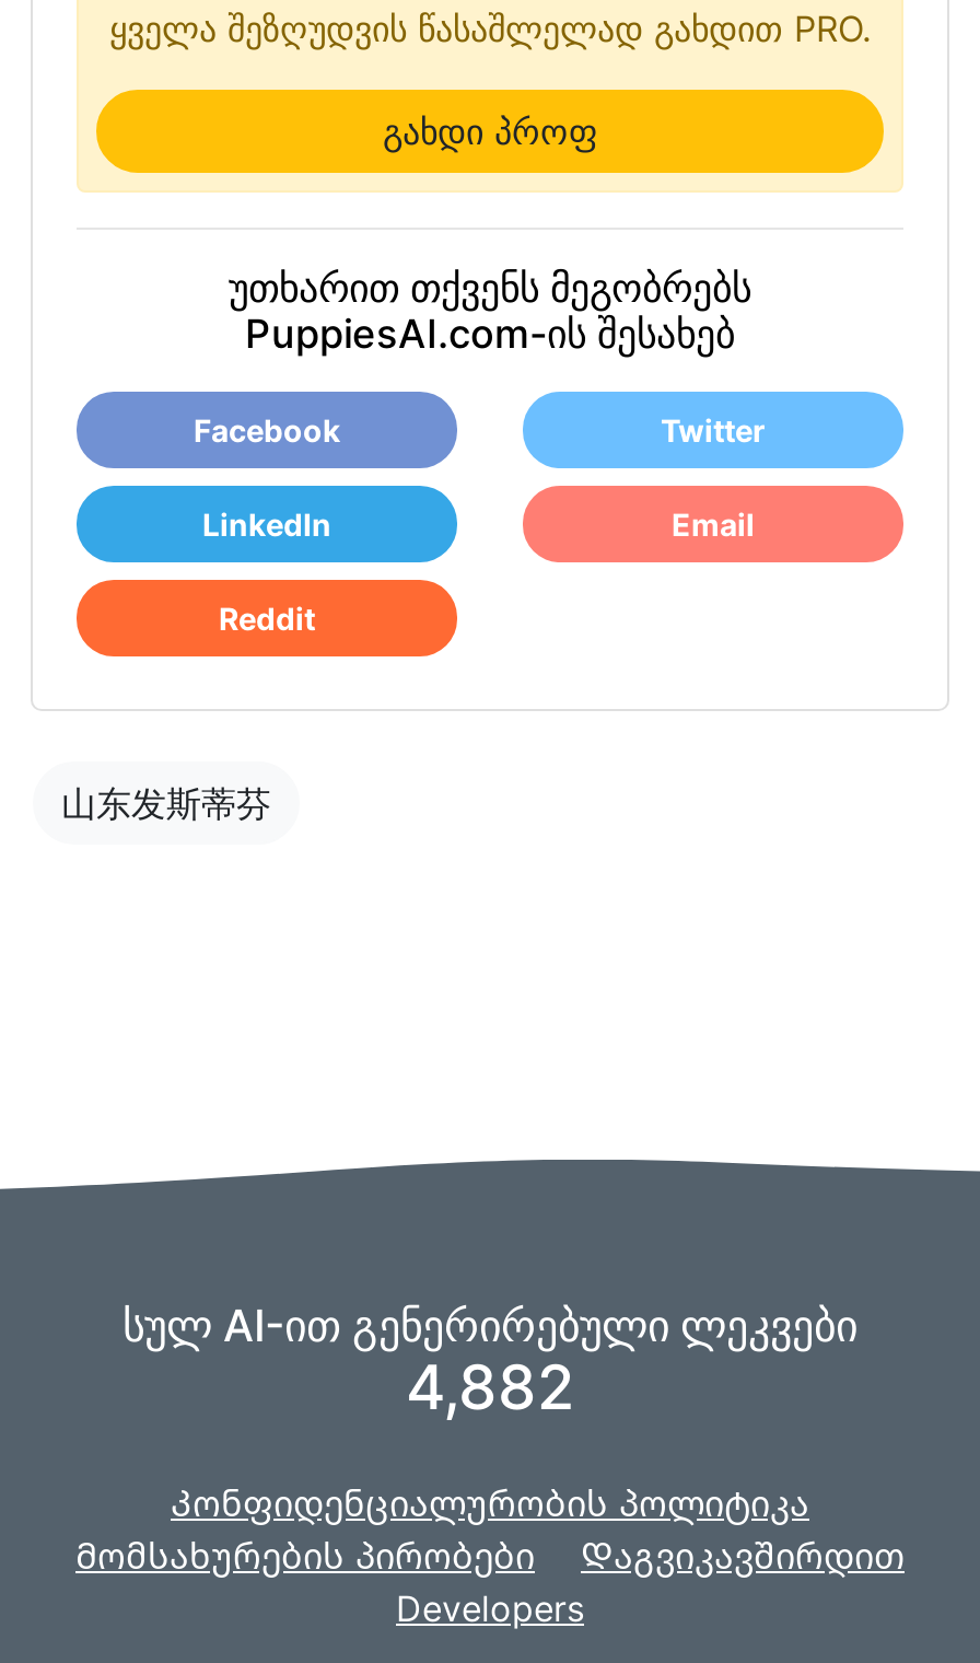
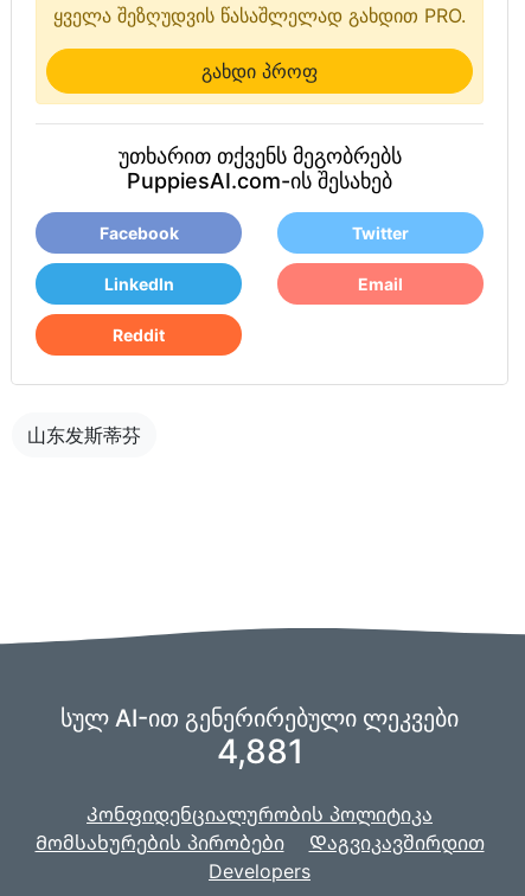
[406,1349,574,1424] 4,882 -> [216,731,303,771] 4,881

